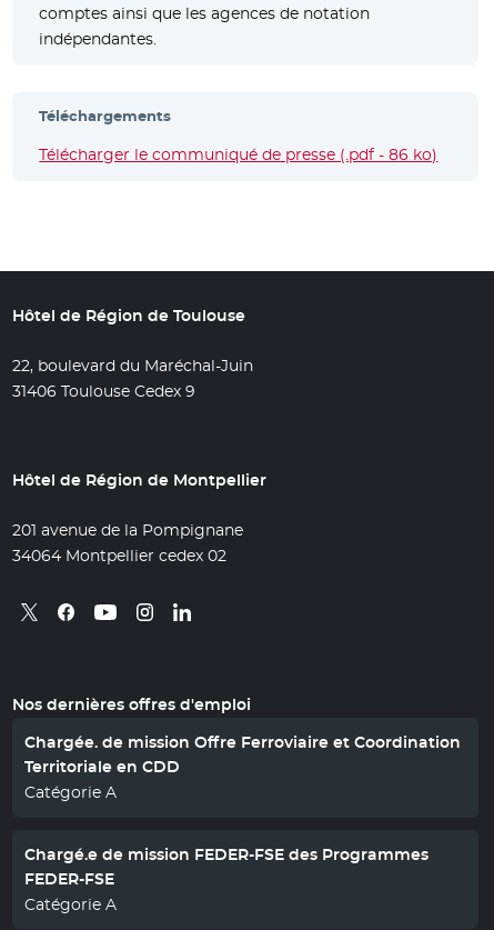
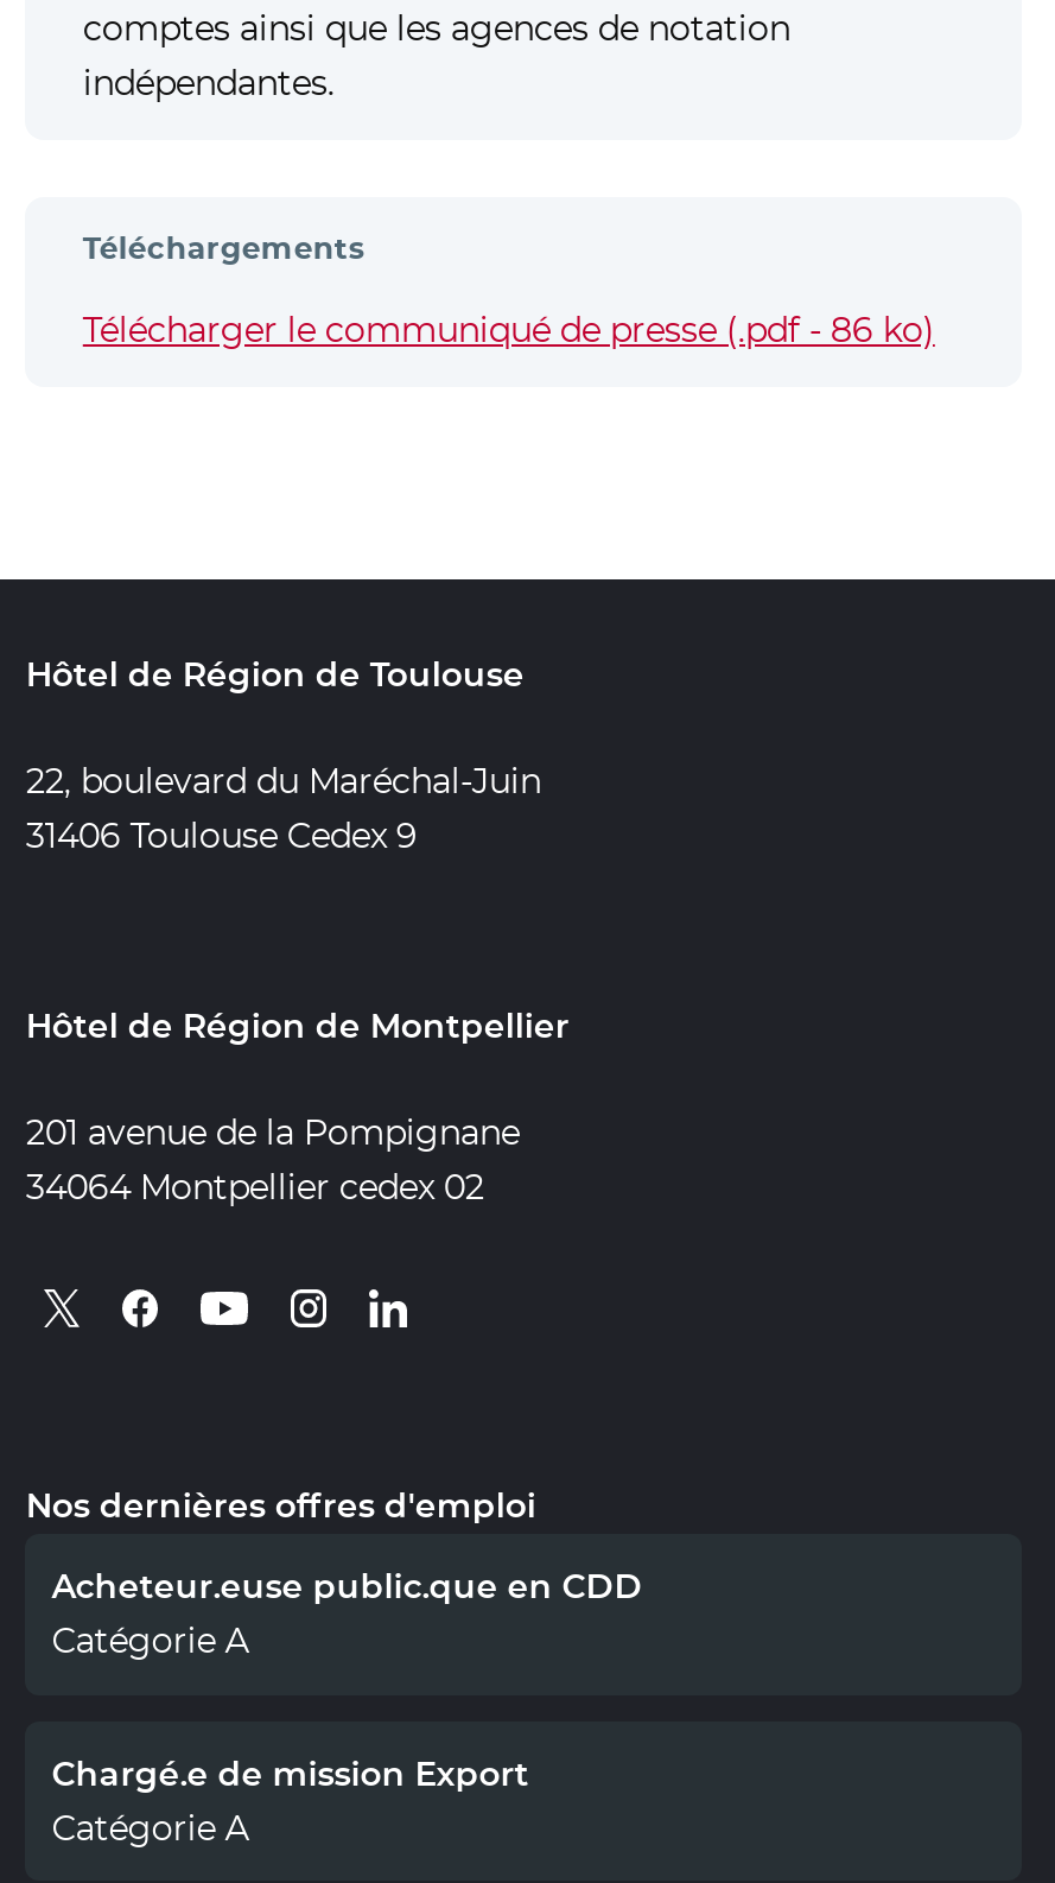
[25,732,461,777] Chargée. de mission Offre Ferroviaire et Coordination | Territoriale en CDD -> [52,1565,642,1608] Acheteur.euse public.que en CDD
[25,844,429,888] Chargé.e de mission FEDER-FSE des Programmes | FEDER-FSE -> [52,1751,529,1794] Chargé.e de mission Export

